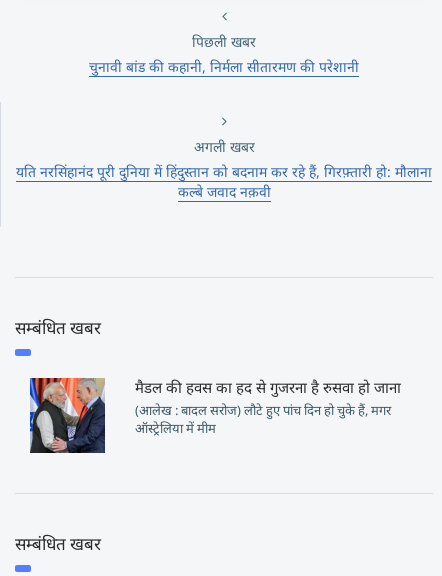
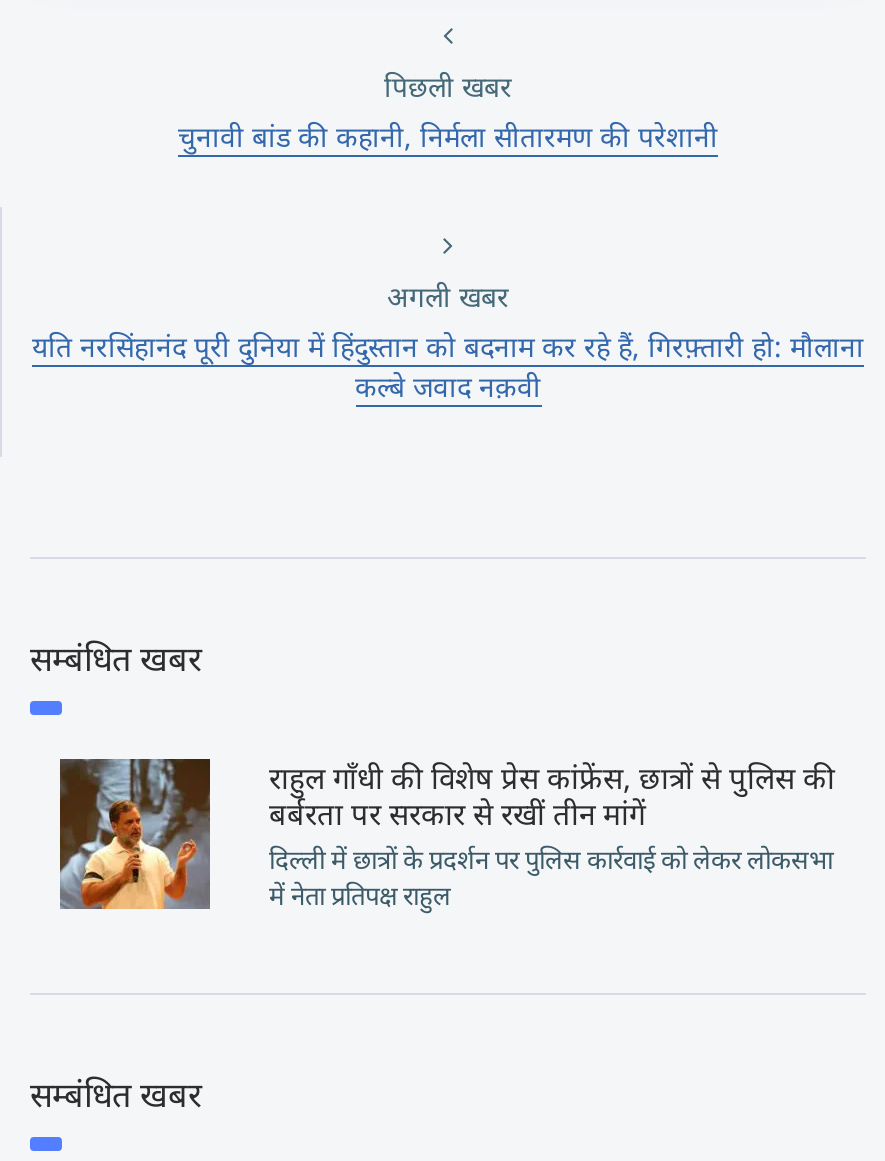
[29,377,400,454] [image] | मैडल की हवस का हद से गुजरना है रुसवा हो जाना | (आलेख : बादल सरोज) लौटे हुए पांच दिन हो चुके हैं, मगर | ऑस्ट्रेलिया में मीम -> [58,755,835,914] [image] | राहुल गाँधी की विशेष प्रेस कांफ्रेंस, छात्रों से पुलिस की | बर्बरता पर सरकार से रखीं तीन मांगें | दिल्ली में छात्रों के प्रदर्शन पर पुलिस कार्रवाई को लेकर लोकसभा | में नेता प्रतिपक्ष राहुल

